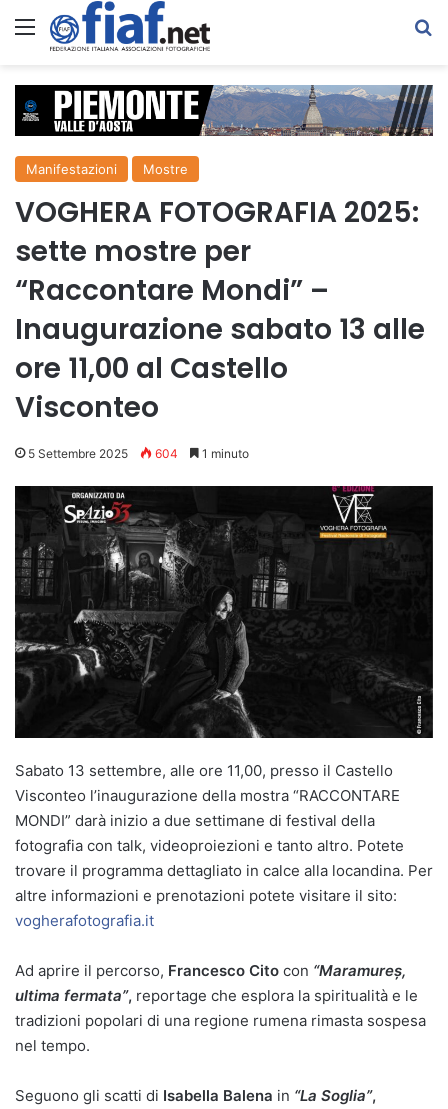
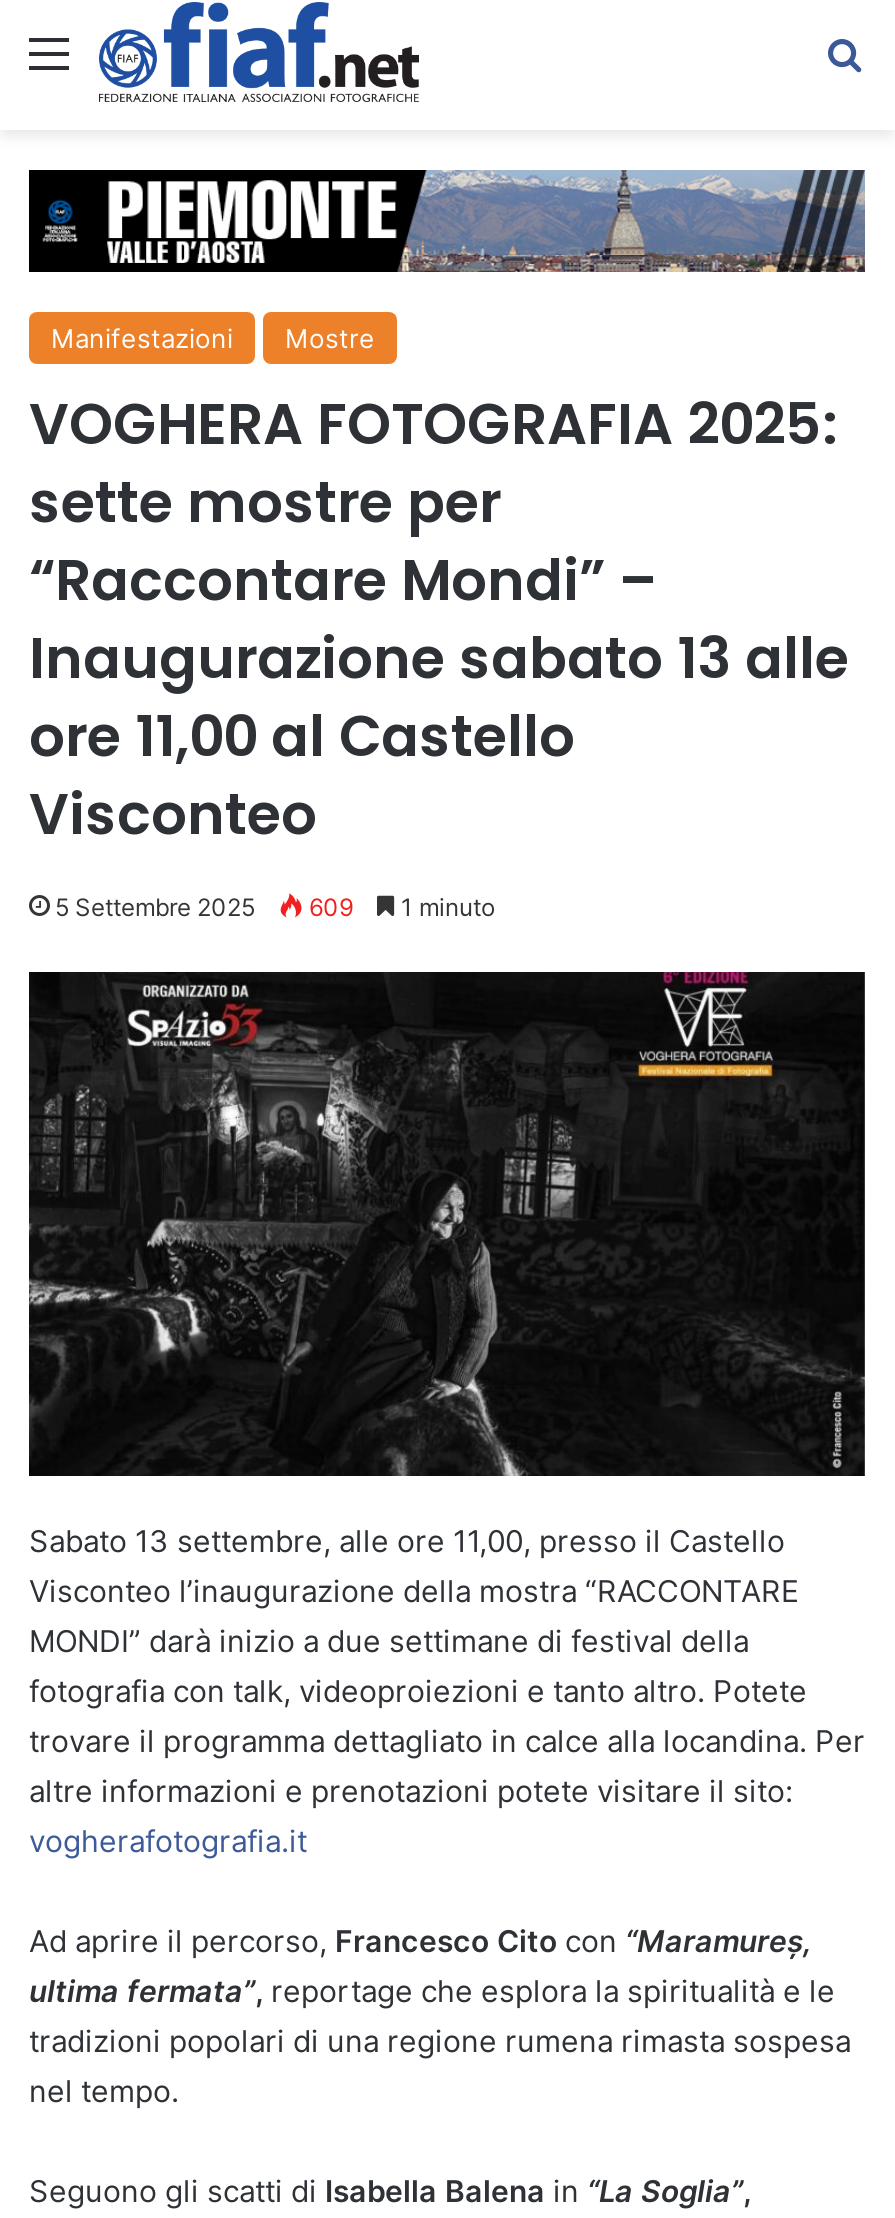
[28,446,249,461] 5 Settembre 2025 604 1 minuto -> [55,893,495,923] 5 Settembre 2025 609 1 minuto

